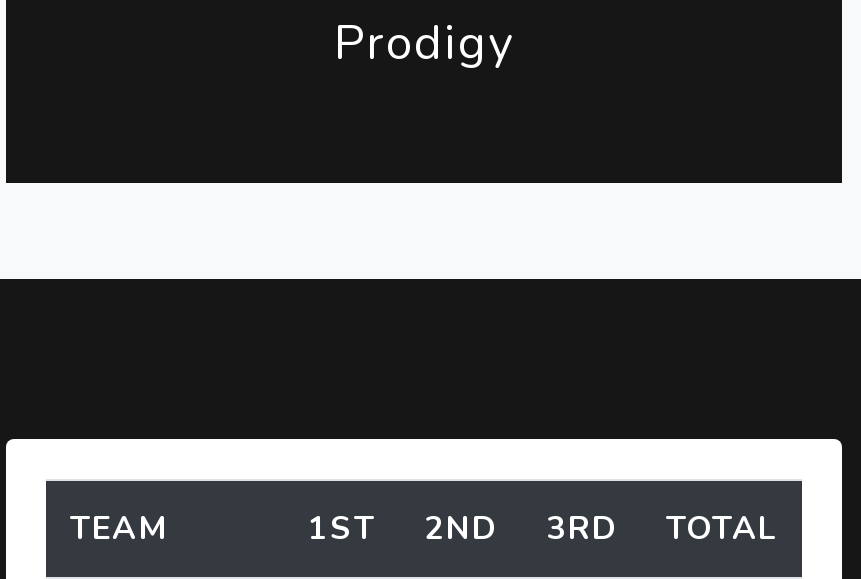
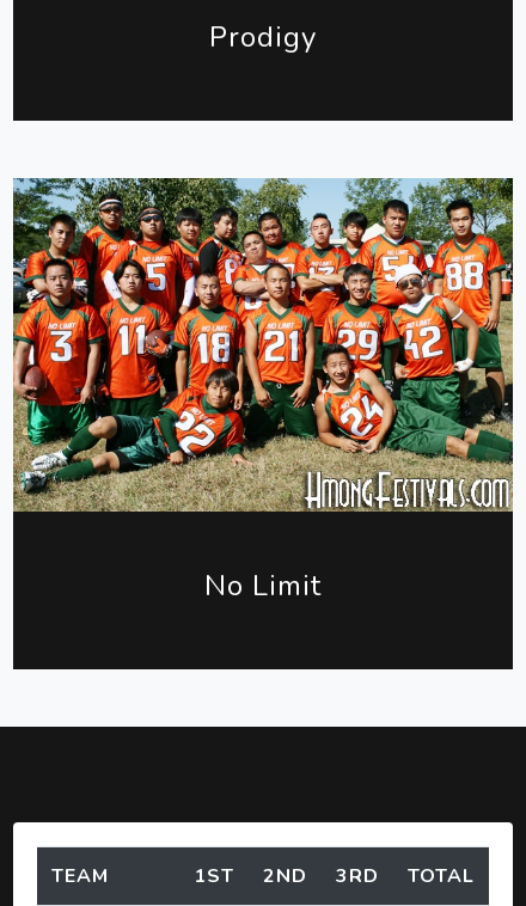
none -> [12,177,514,513] [image]
none -> [204,566,322,605] No Limit

